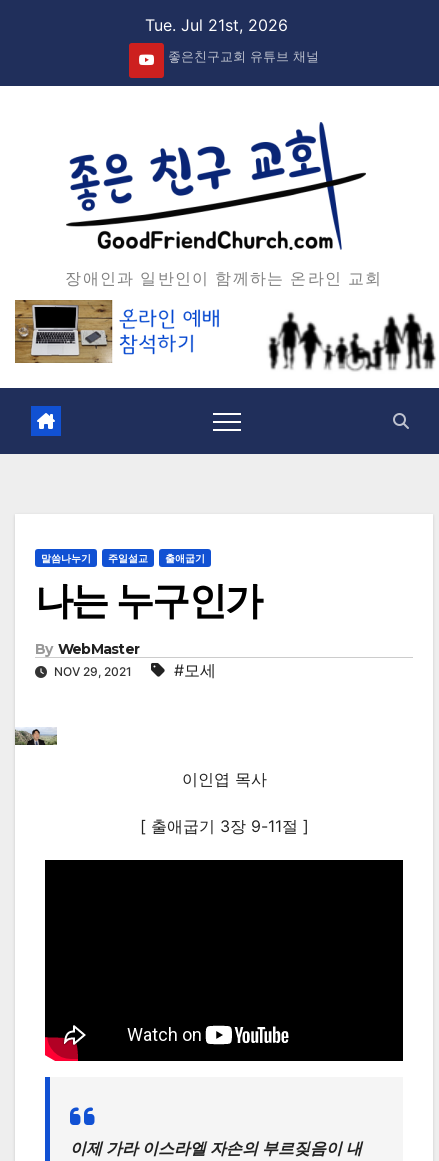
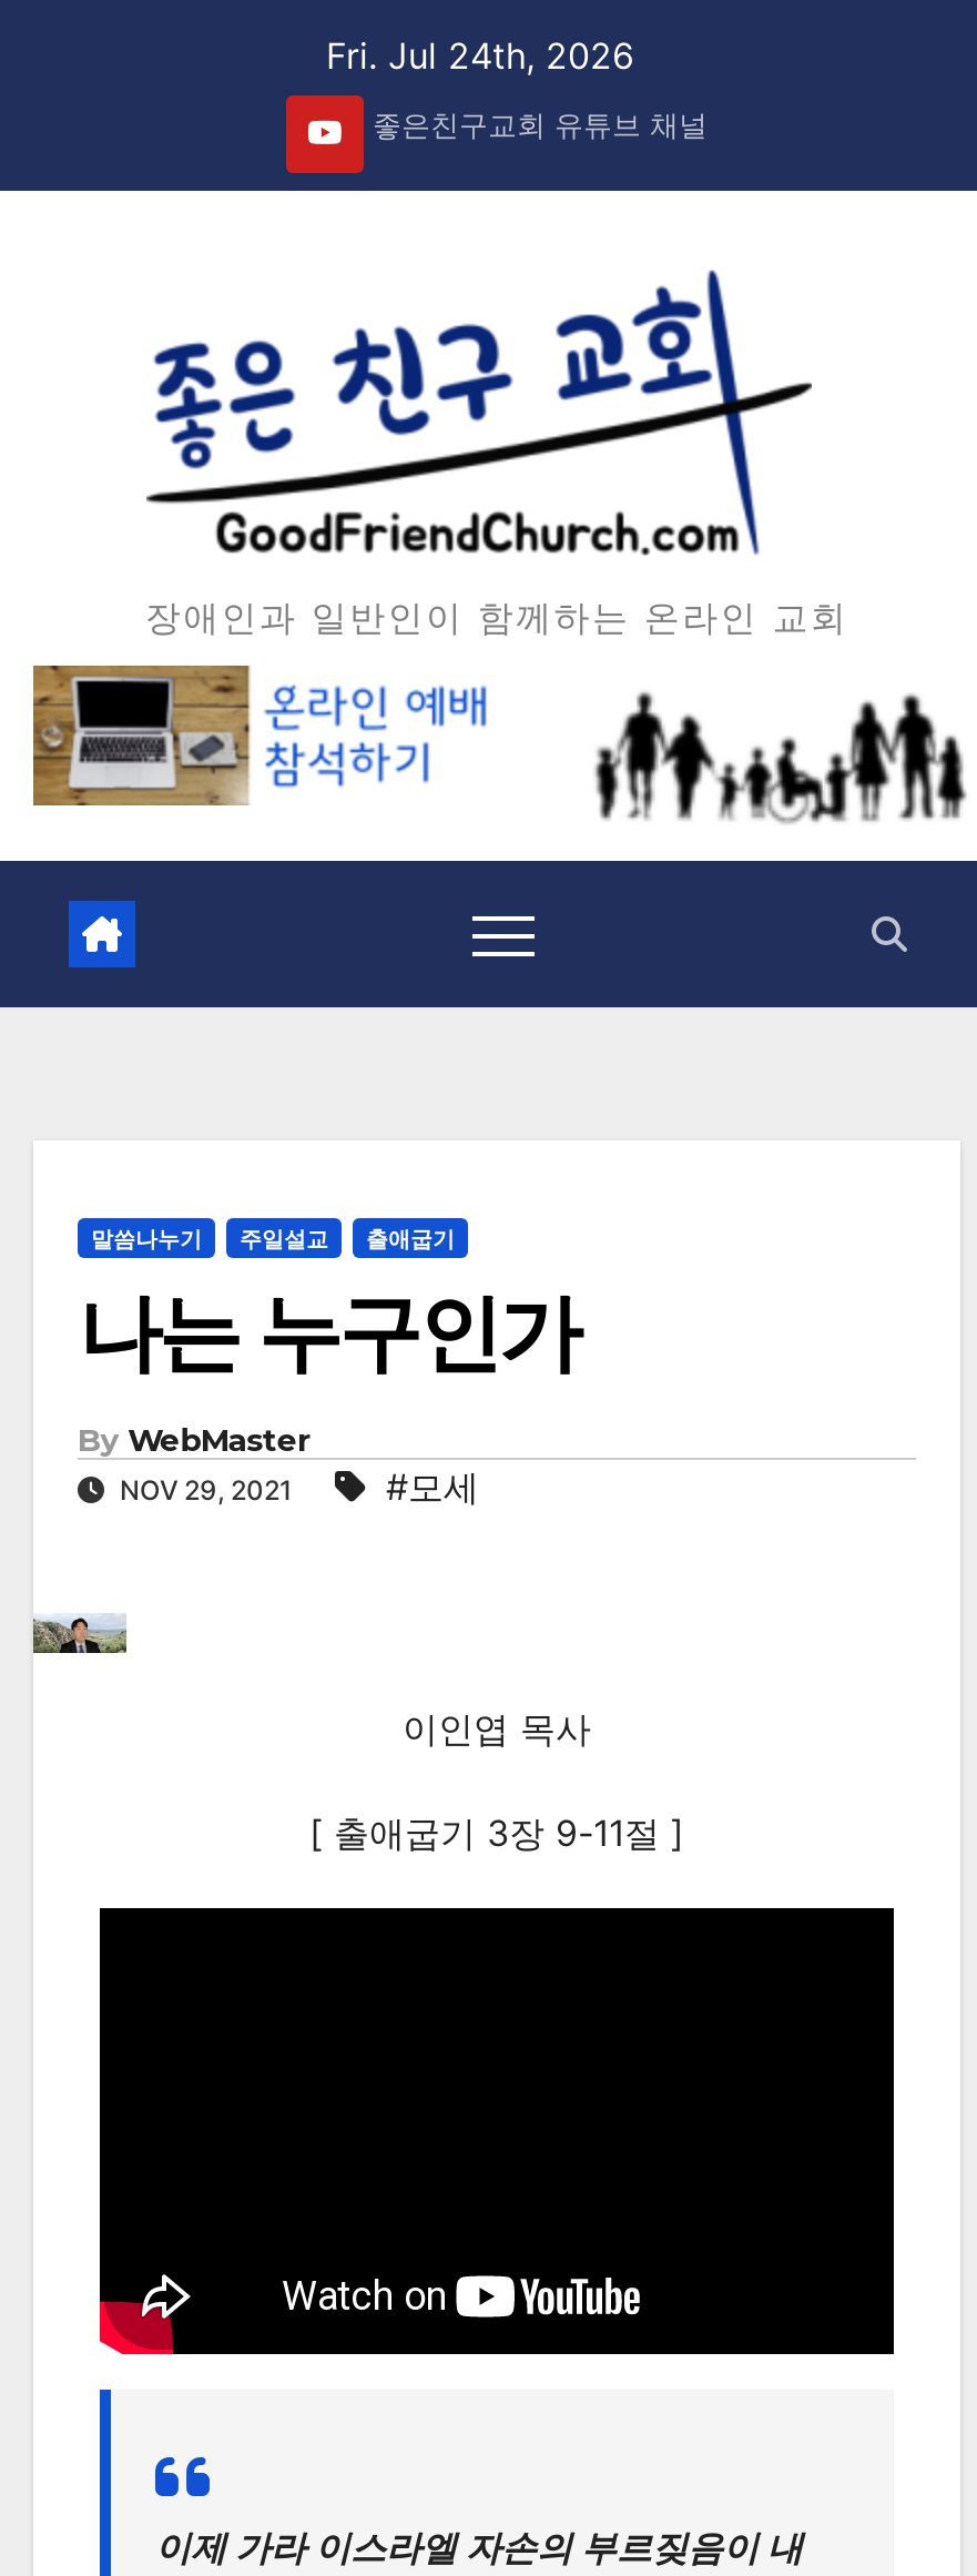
[145,15,288,35] Tue. Jul 21st, 2026 -> [326,33,634,78] Fri. Jul 24th, 2026

